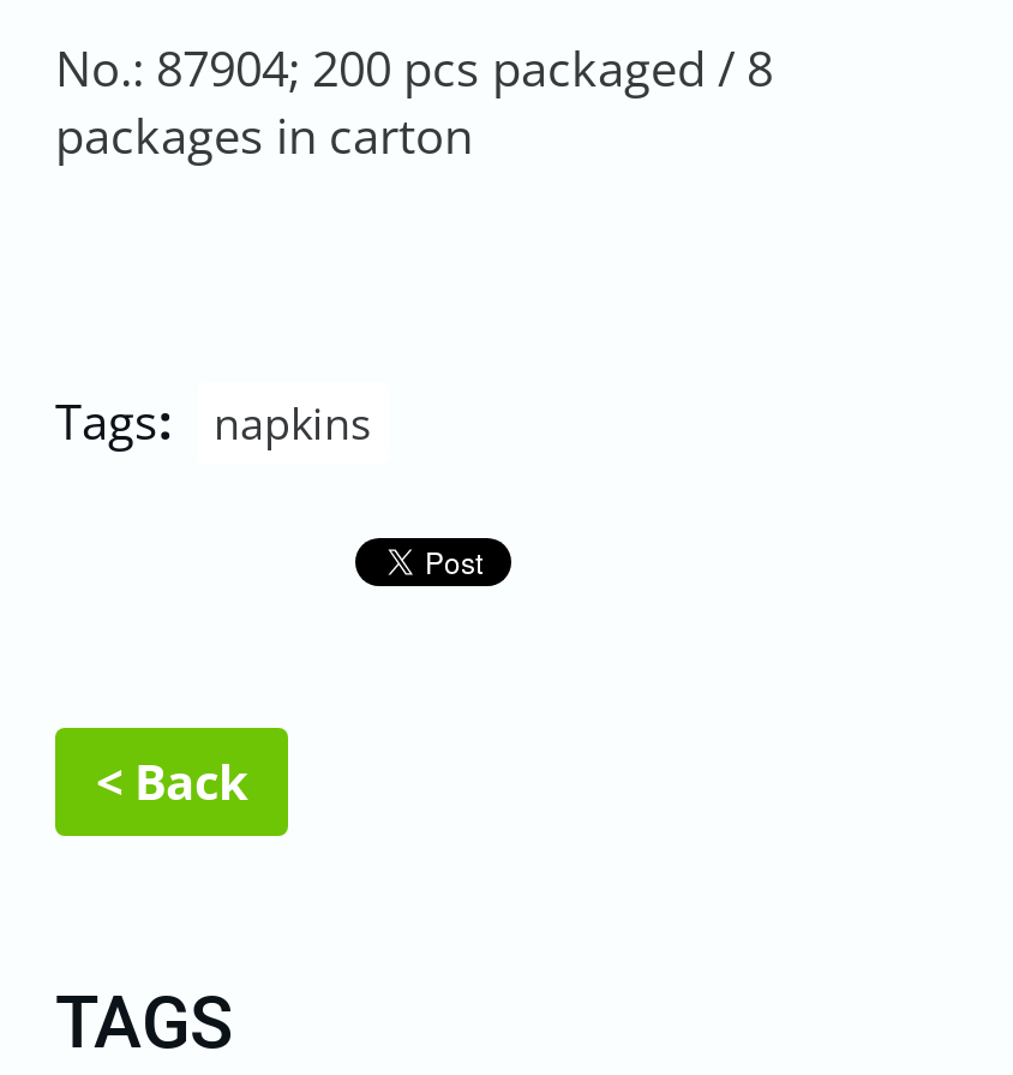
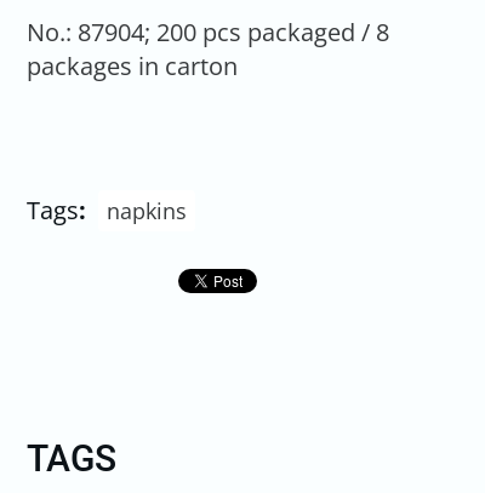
[96,749,247,814] < Back -> none

